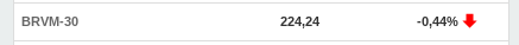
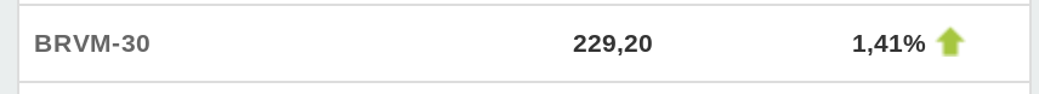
[280,15,319,29] 224,24 -> [573,29,653,58] 229,20
[417,15,462,29] -0,44% -> [852,29,935,58] 1,41%

